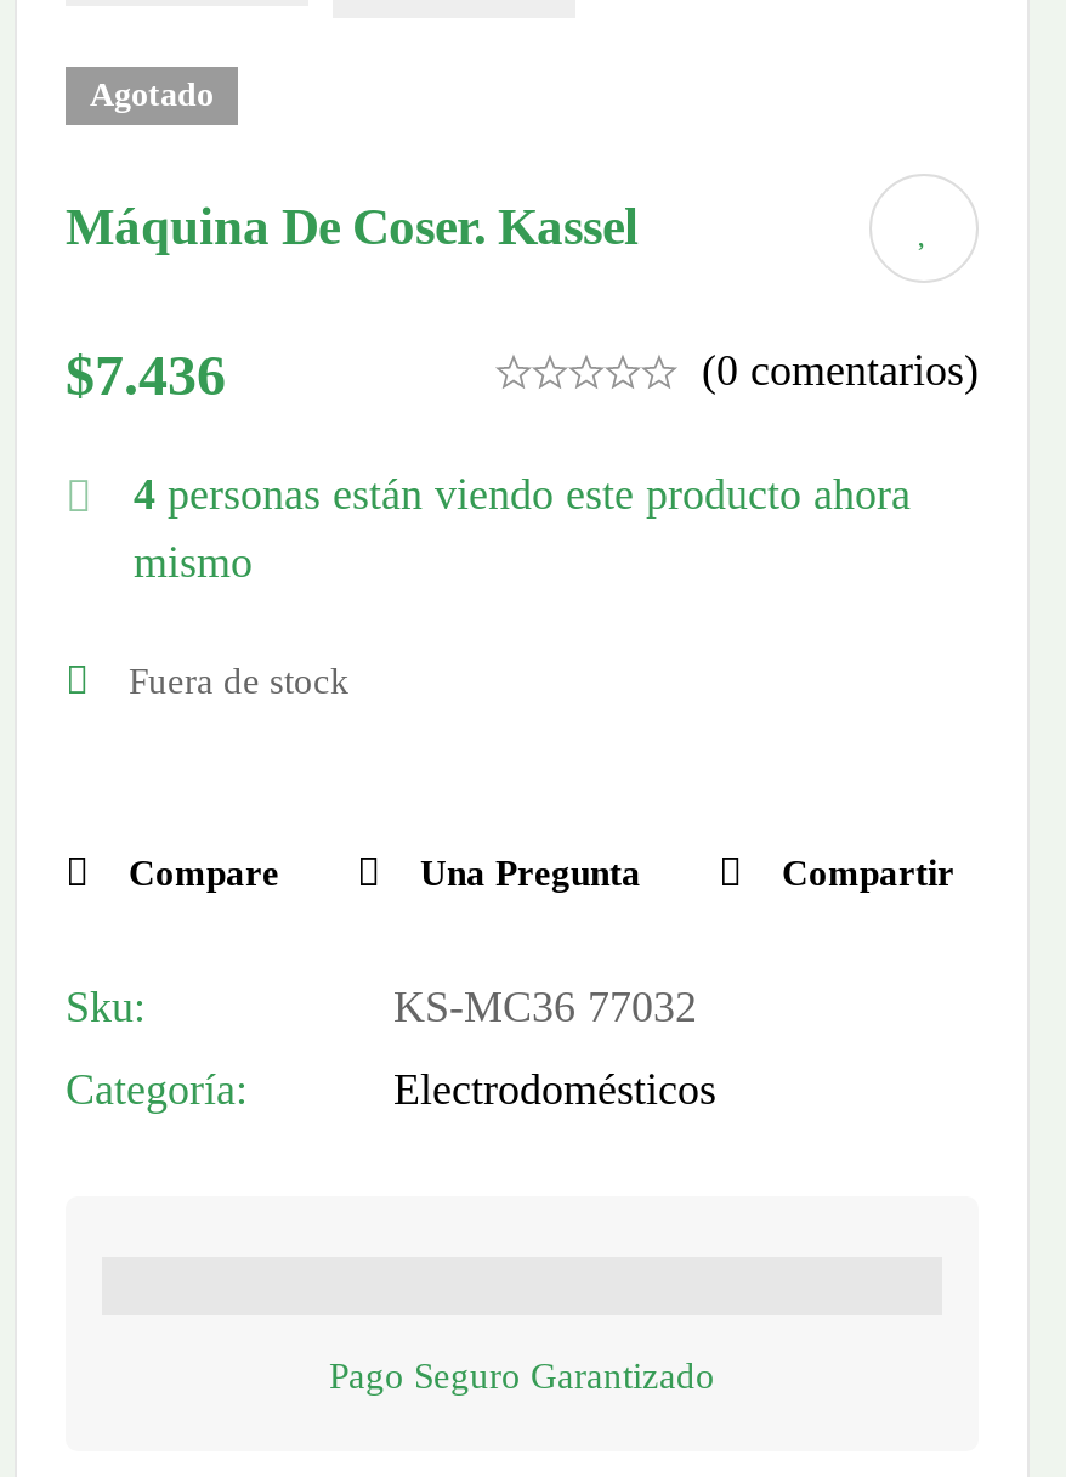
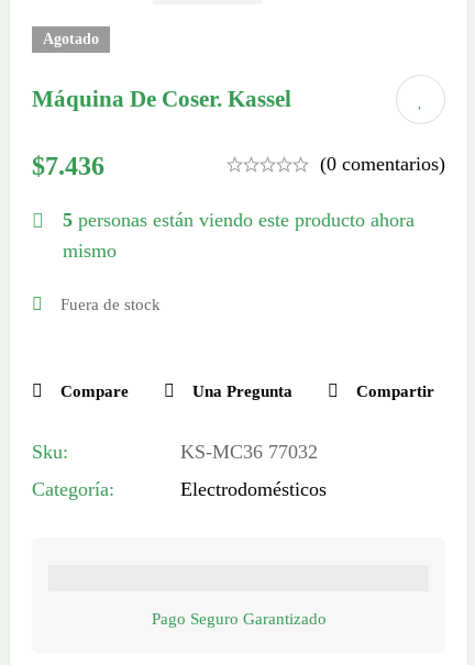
[134,472,911,520] 4 personas están viendo este producto ahora -> [63,209,415,231] 5 personas están viendo este producto ahora

